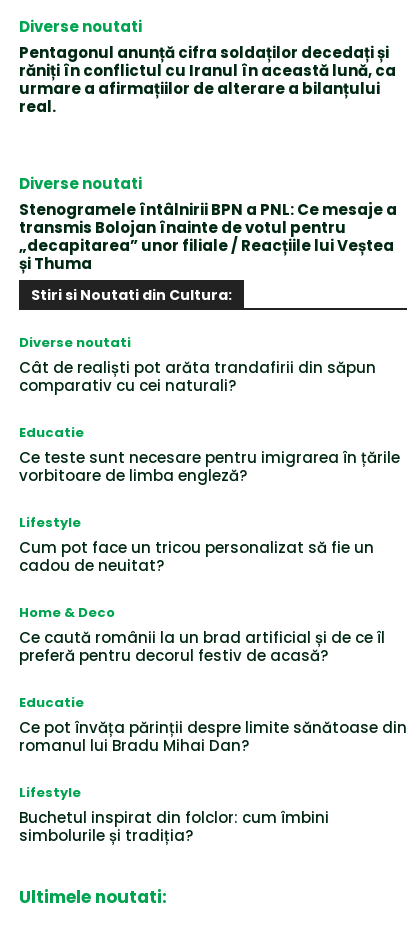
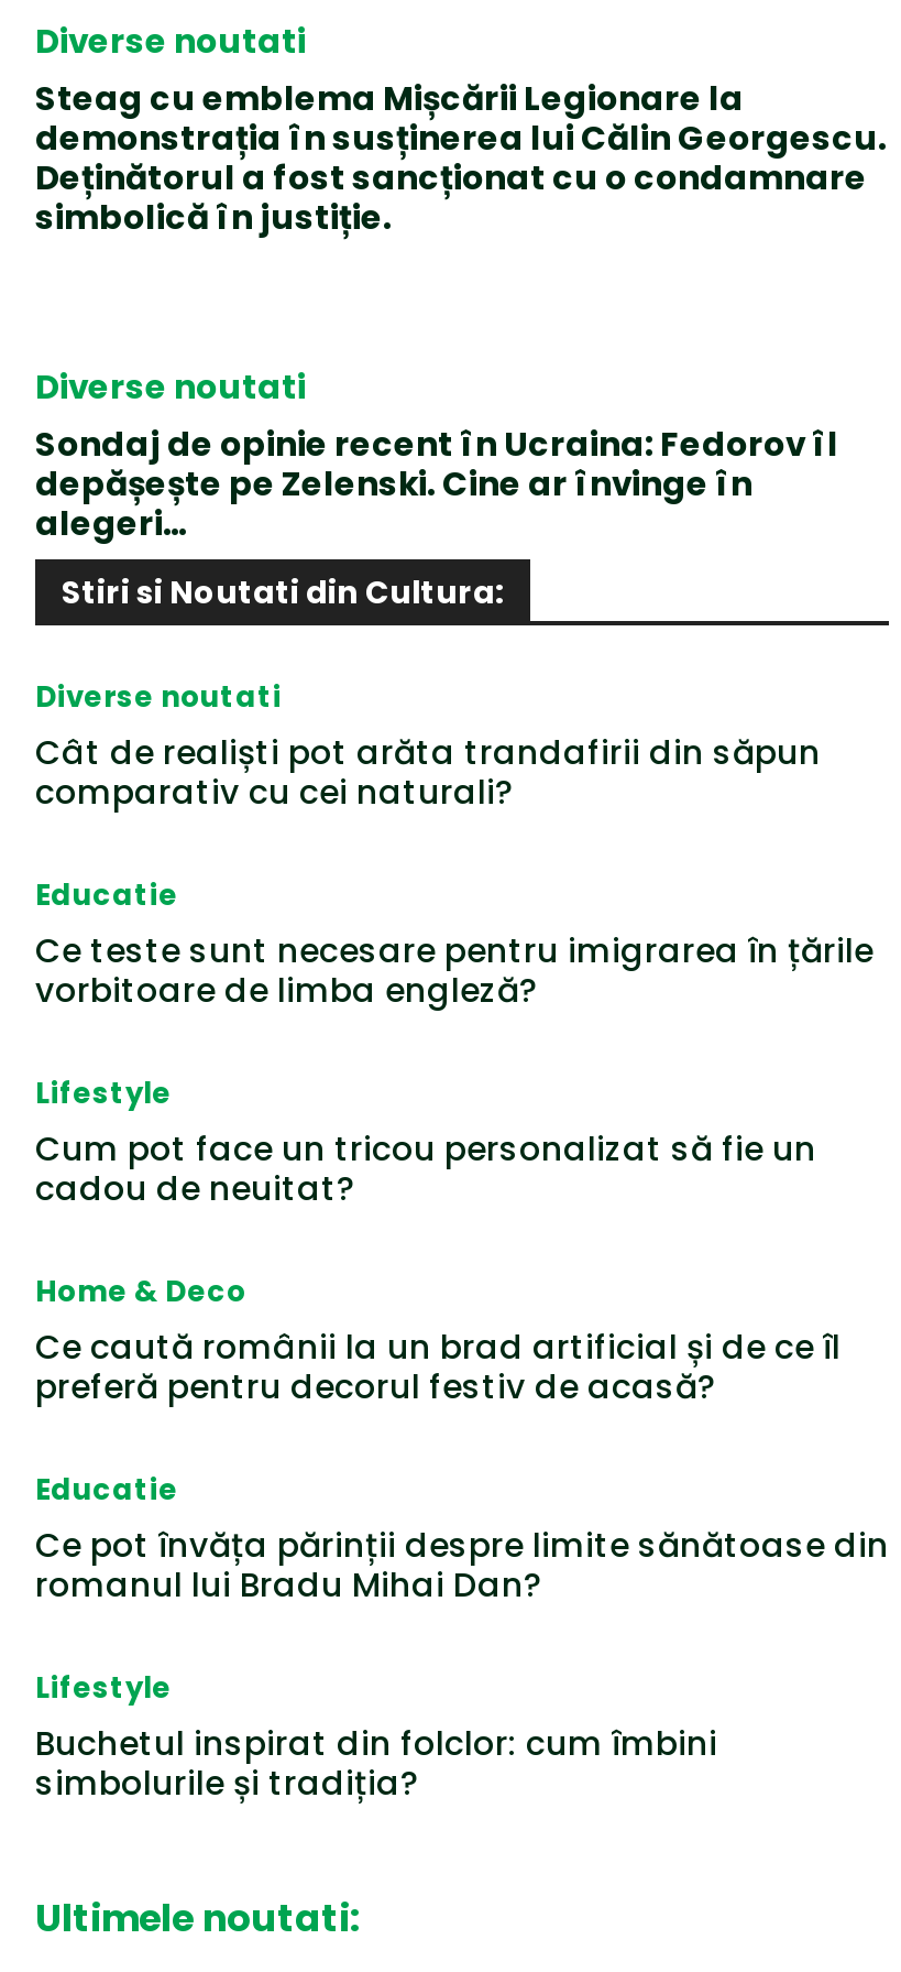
[19,42,396,117] Pentagonul anunță cifra soldaților decedați și | răniți în conflictul cu Iranul în această lună, ca | urmare a afirmațiilor de alterare a bilanțului | real. -> [35,75,887,240] Steag cu emblema Mișcării Legionare la | demonstrația în susținerea lui Călin Georgescu. | Deținătorul a fost sancționat cu o condamnare | simbolică în justiție.
[19,199,397,274] Stenogramele întâlnirii BPN a PNL: Ce mesaje a | transmis Bolojan înainte de votul pentru | „decapitarea” unor filiale / Reacțiile lui Veștea | și Thuma -> [35,421,838,546] Sondaj de opinie recent în Ucraina: Fedorov îl | depășește pe Zelenski. Cine ar învinge în | alegeri…

